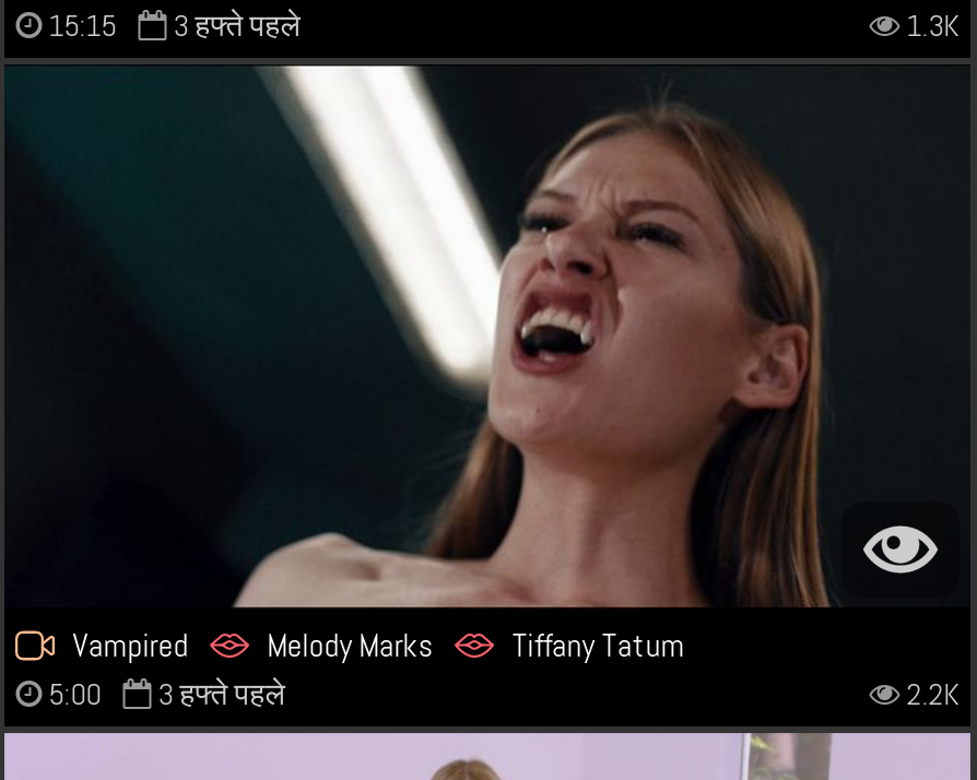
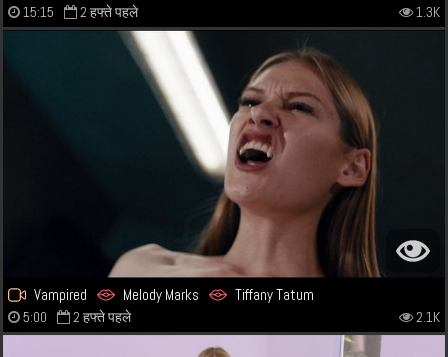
[49,6,300,45] 15:15 3 हफ्ते पहले -> [23,3,138,21] 15:15 2 हफ्ते पहले
[158,673,959,712] 3 हफ्ते पहले | 2.2K -> [73,308,440,326] 2 हफ्ते पहले | 2.1K

